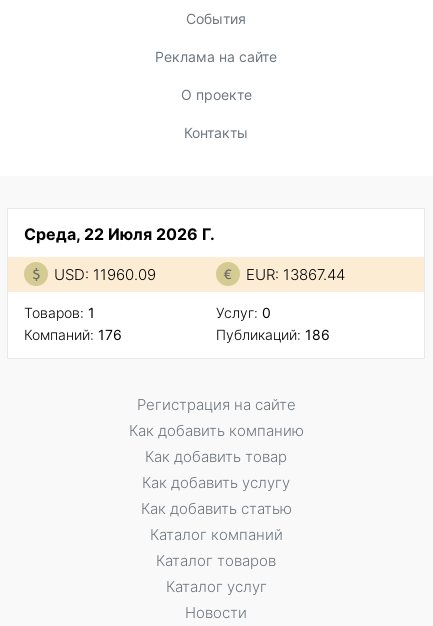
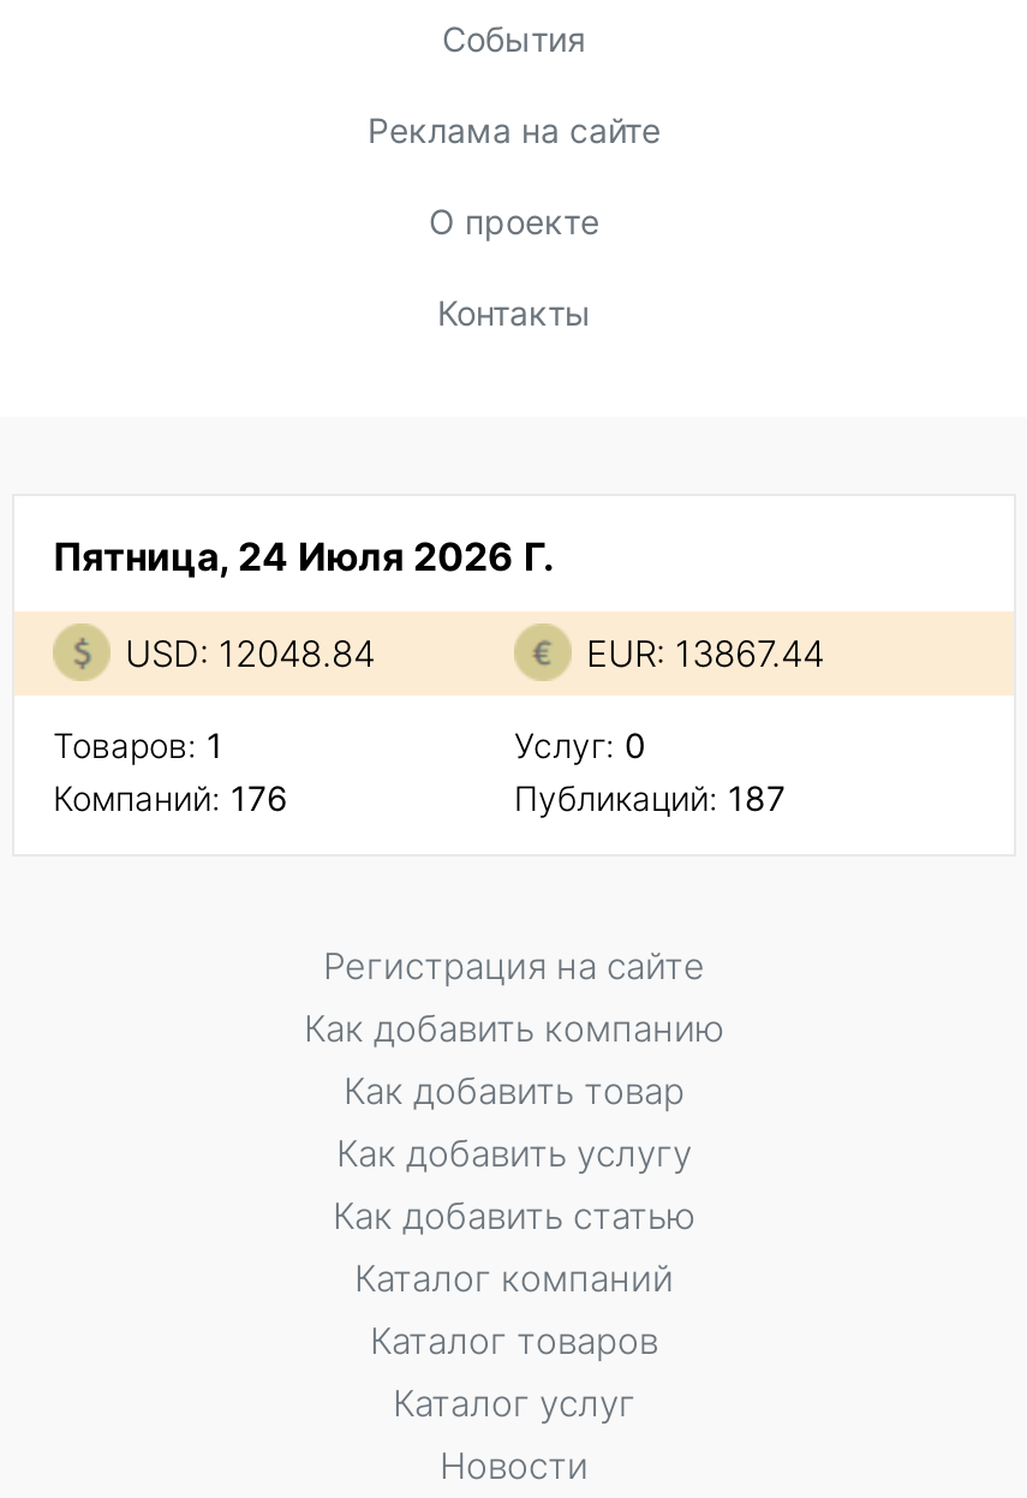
[24,224,215,244] Среда, 22 Июля 2026 Г. -> [53,532,555,580] Пятница, 24 Июля 2026 Г.
[54,265,156,284] USD: 11960.09 -> [125,630,375,676] USD: 12048.84
[216,326,330,343] Публикаций: 186 -> [514,777,786,818] Публикаций: 187

